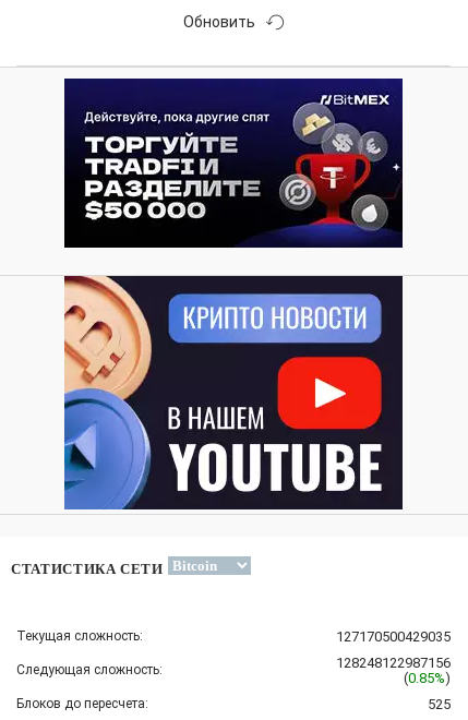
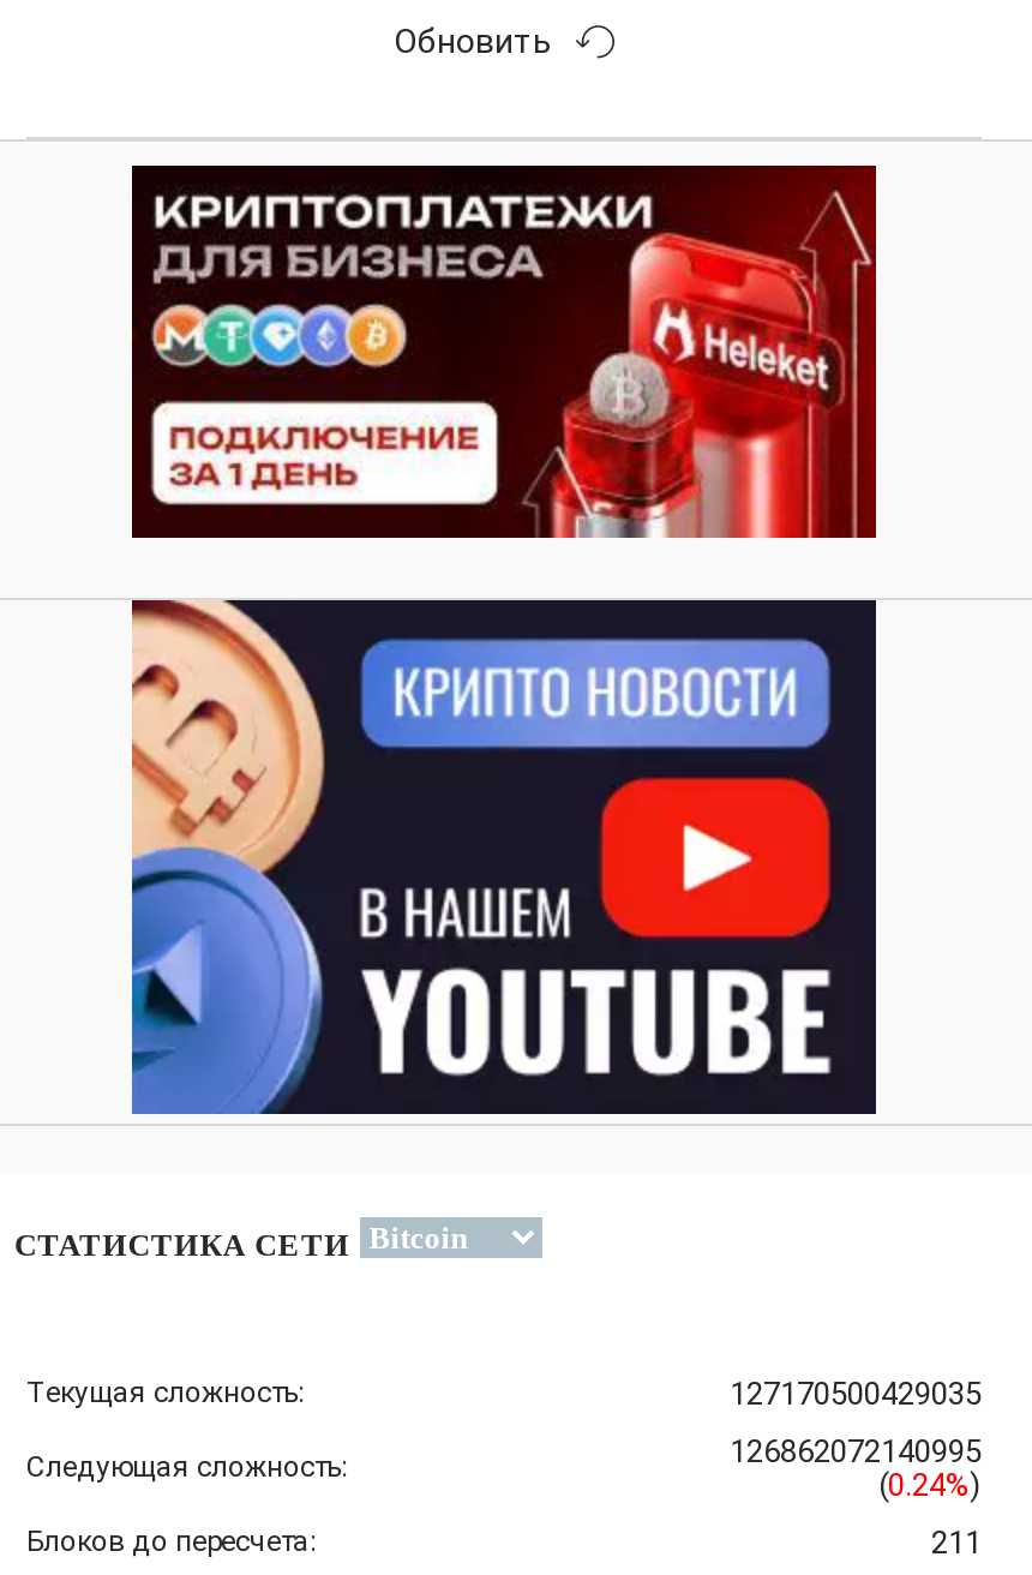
[64,77,404,249] [image] -> [132,163,878,540] [image]
[336,655,451,671] 128248122987156 -> [730,1434,982,1470] 126862072140995
[404,670,451,687] (0.85%) -> [878,1468,982,1504] (0.24%)
[428,696,451,713] 525 -> [931,1526,982,1562] 211

